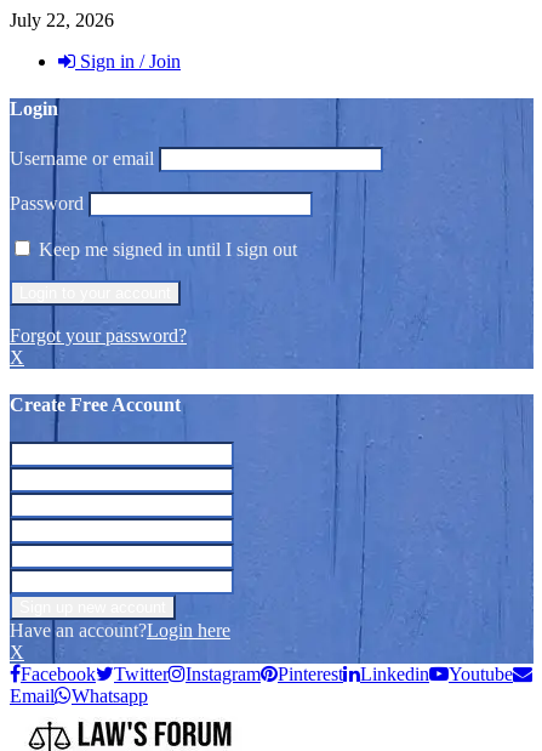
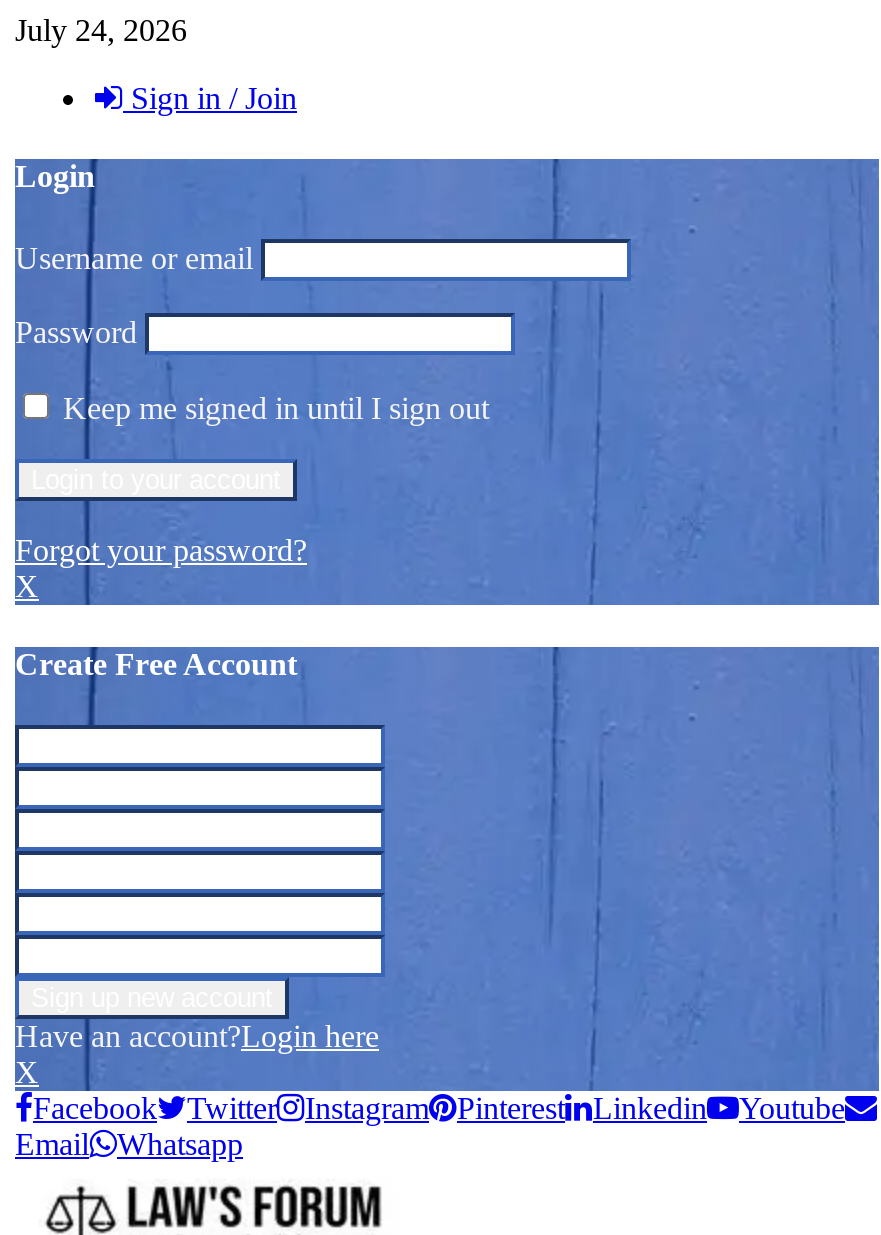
[10,10,114,30] July 22, 2026 -> [15,13,187,47] July 24, 2026

